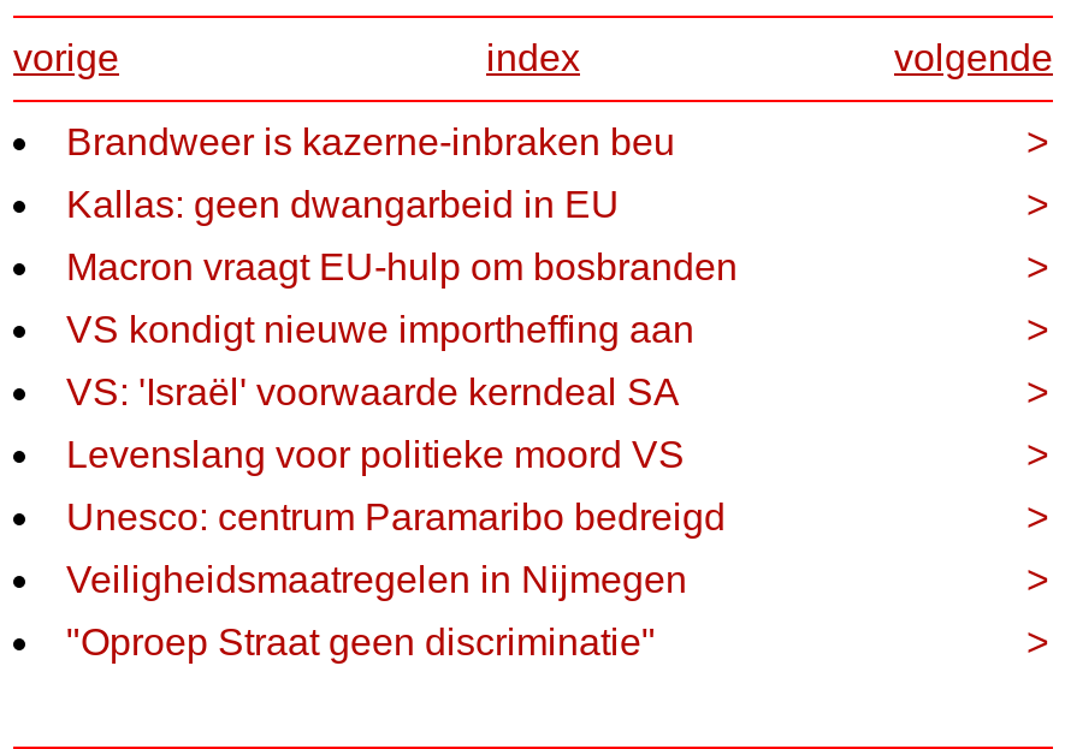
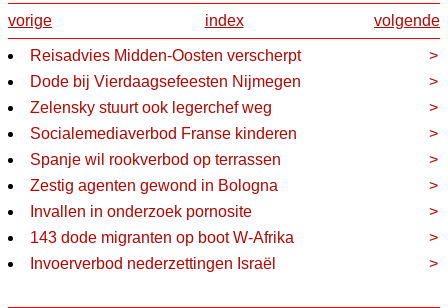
[66,121,675,162] Brandweer is kazerne-inbraken beu -> [30,47,301,64] Reisadvies Midden-Oosten verscherpt
[66,184,620,225] Kallas: geen dwangarbeid in EU -> [30,73,301,90] Dode bij Vierdaagsefeesten Nijmegen
[66,246,738,287] Macron vraagt EU-hulp om bosbranden -> [30,99,272,116] Zelensky stuurt ook legerchef weg
[66,309,694,350] VS kondigt nieuwe importheffing aan -> [30,125,297,142] Socialemediaverbod Franse kinderen
[66,371,680,412] VS: 'Israël' voorwaarde kerndeal SA -> [30,151,281,168] Spanje wil rookverbod op terrassen
[66,434,685,475] Levenslang voor politieke moord VS -> [30,177,278,194] Zestig agenten gewond in Bologna
[66,497,726,537] Unesco: centrum Paramaribo bedreigd -> [30,203,252,220] Invallen in onderzoek pornosite
[66,559,687,600] Veiligheidsmaatregelen in Nijmegen -> [30,229,294,246] 143 dode migranten op boot W-Afrika
[66,622,656,662] "Oproep Straat geen discriminatie" -> [30,255,276,272] Invoerverbod nederzettingen Israël

